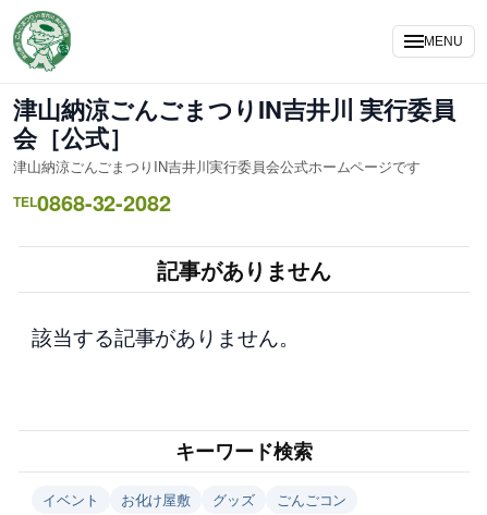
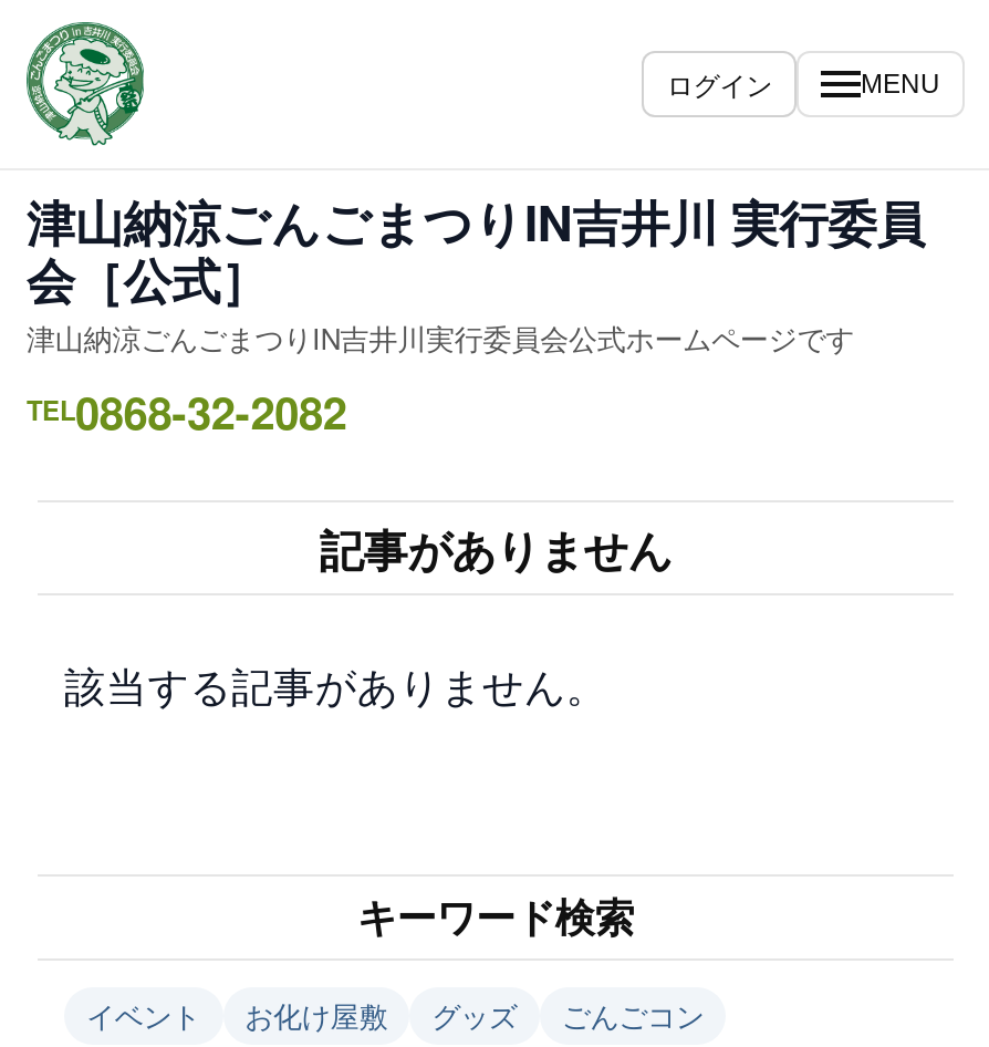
none -> [667,64,772,102] ログイン

